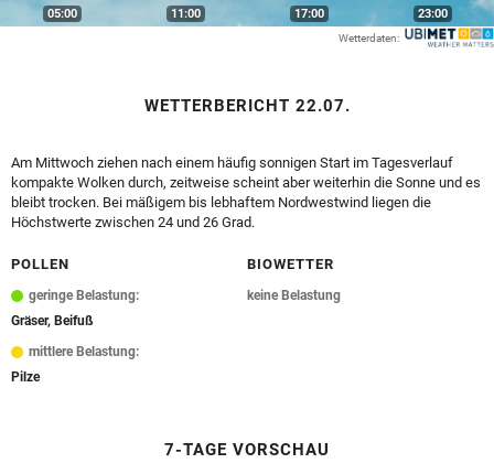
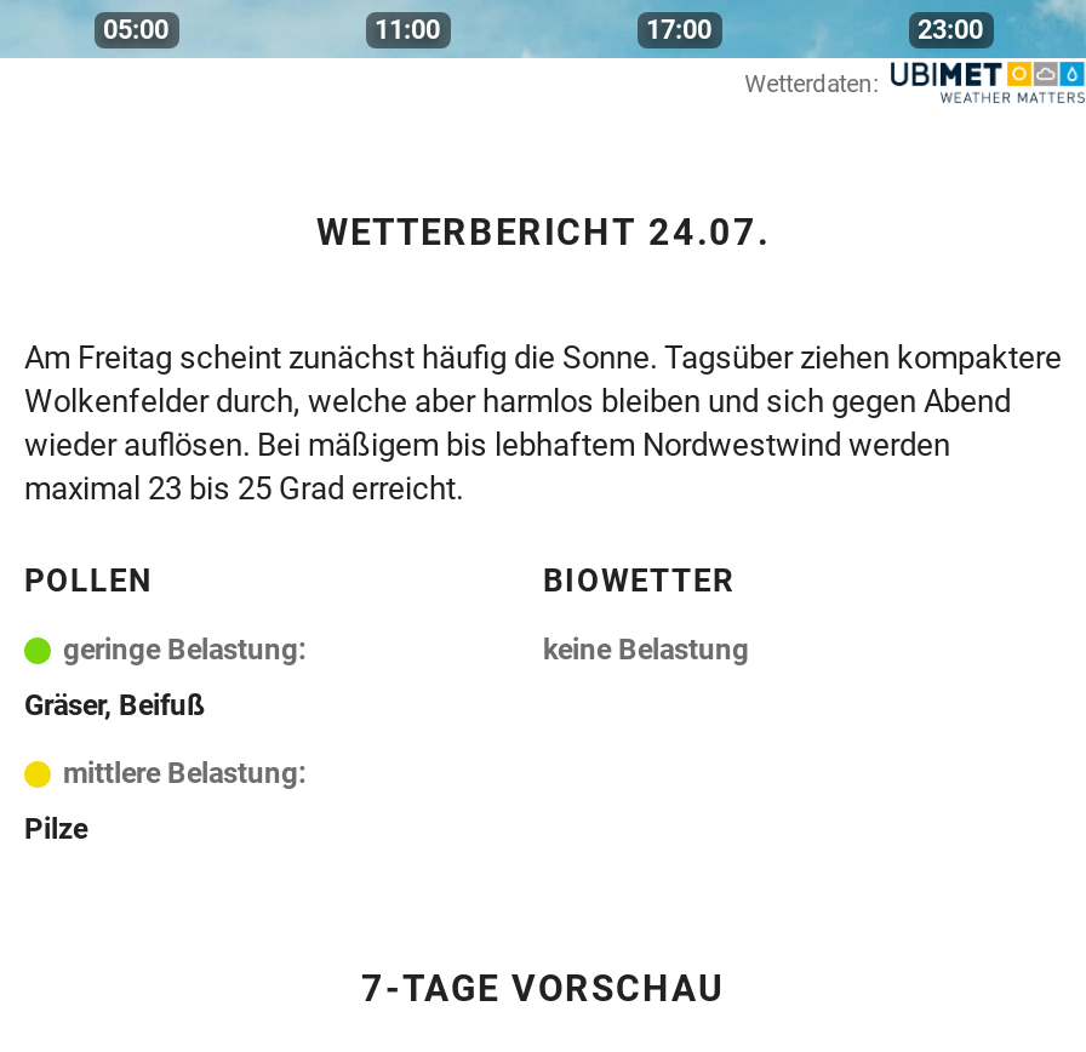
[144,96,350,116] WETTERBERICHT 22.07. -> [316,211,770,255] WETTERBERICHT 24.07.
[11,154,481,230] Am Mittwoch ziehen nach einem häufig sonnigen Start im Tagesverlauf | kompakte Wolken durch, zeitweise scheint aber weiterhin die Sonne und es | bleibt trocken. Bei mäßigem bis lebhaftem Nordwestwind liegen die | Höchstwerte zwischen 24 und 26 Grad. -> [24,339,1062,507] Am Freitag scheint zunächst häufig die Sonne. Tagsüber ziehen kompaktere | Wolkenfelder durch, welche aber harmlos bleiben und sich gegen Abend | wieder auflösen. Bei mäßigem bis lebhaftem Nordwestwind werden | maximal 23 bis 25 Grad erreicht.

